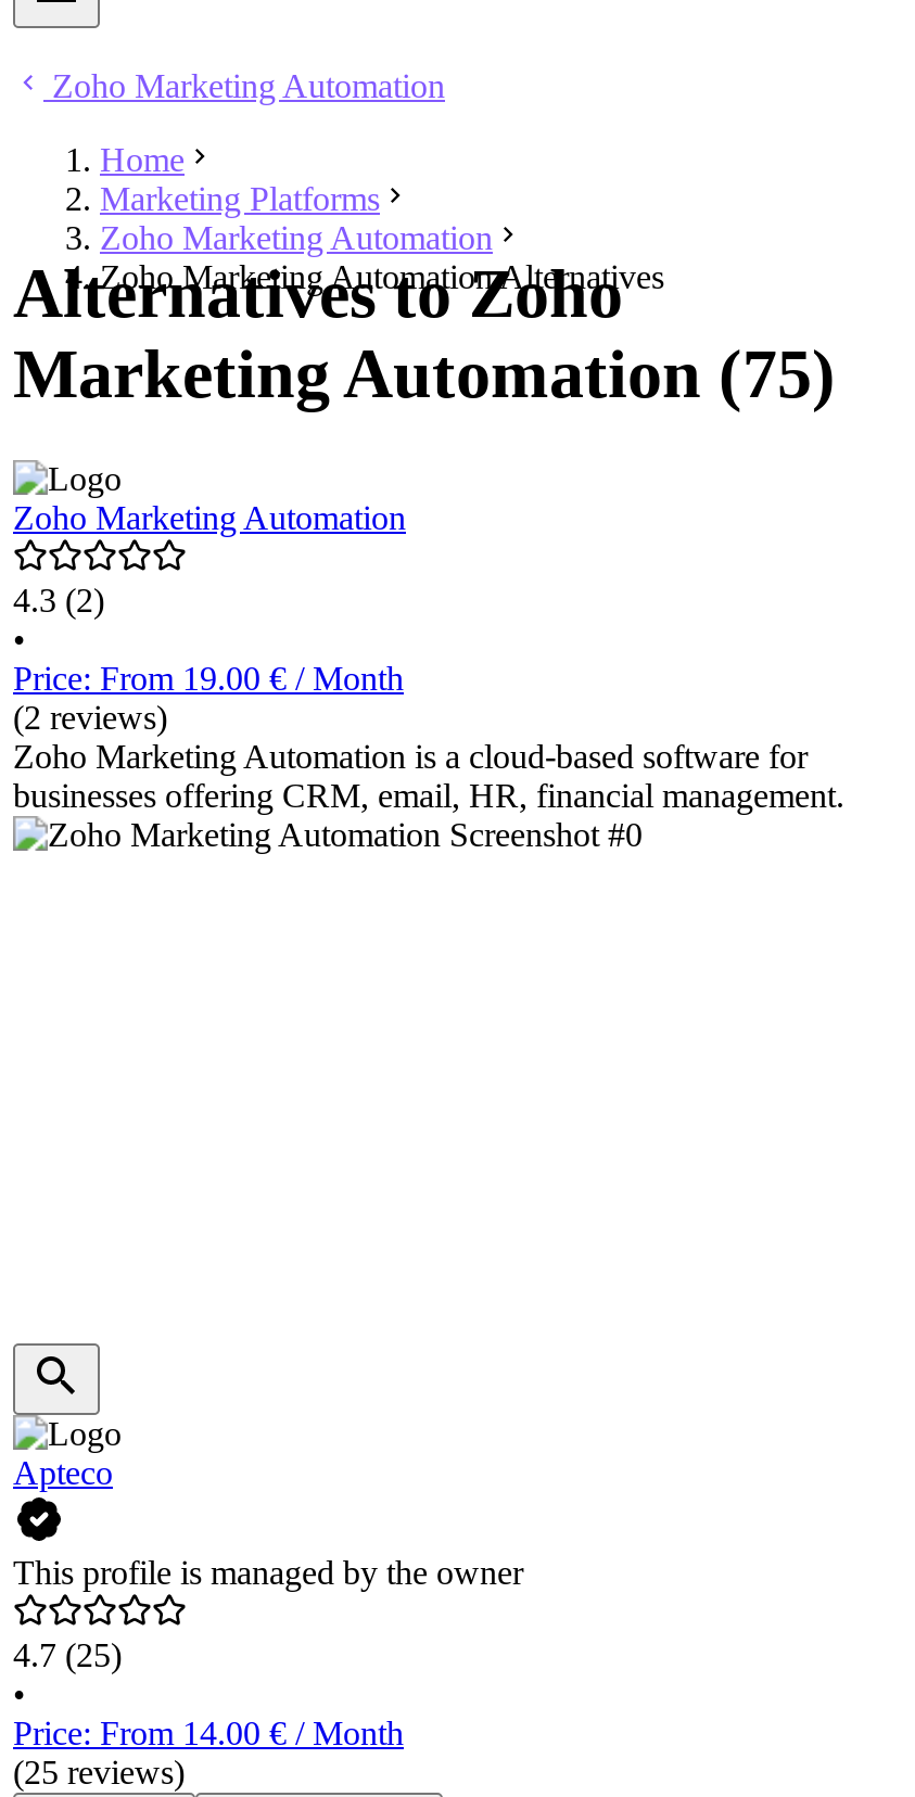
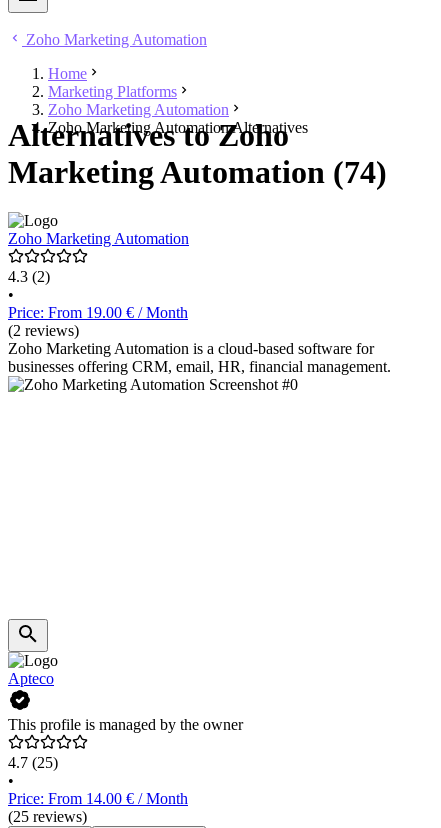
[13,334,836,412] Marketing Automation (75) -> [8,154,387,190] Marketing Automation (74)

